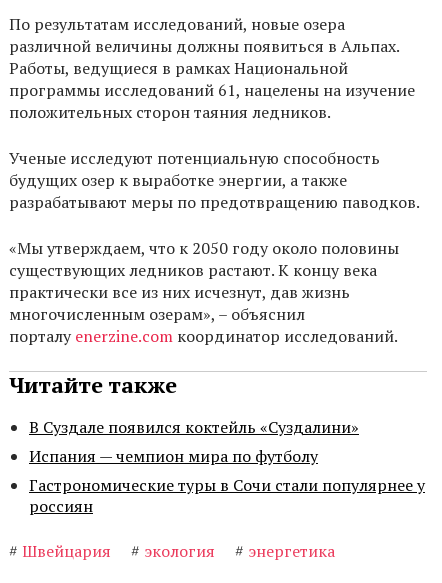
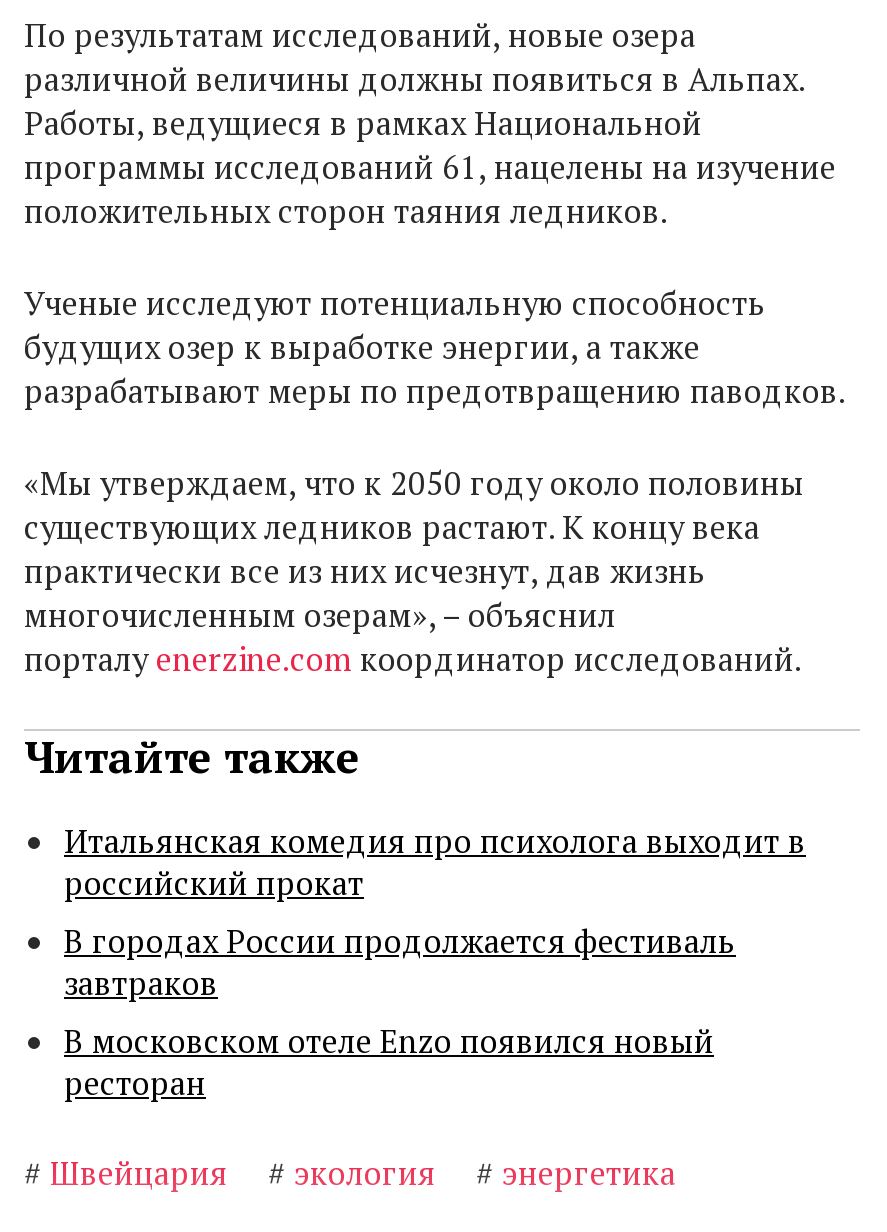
[29,416,425,517] В Суздале появился коктейль «Суздалини» | Испания — чемпион мира по футболу | Гастрономические туры в Сочи стали популярнее у | россиян -> [64,820,806,1106] Итальянская комедия про психолога выходит в | российский прокат | В городах России продолжается фестиваль | завтраков | В московском отеле Enzo появился новый | ресторан

